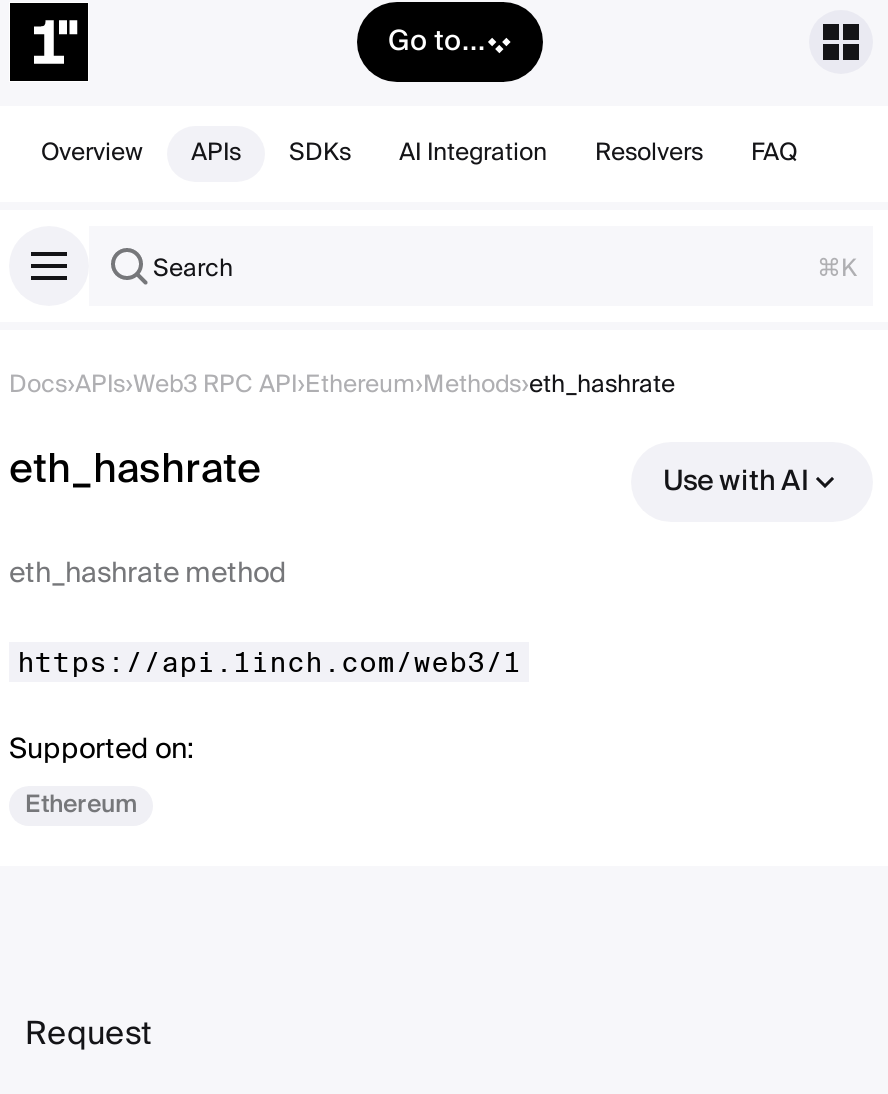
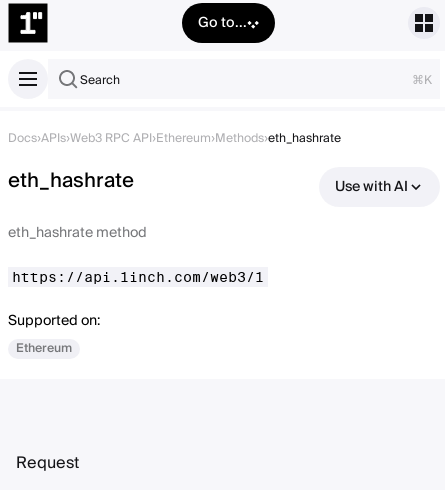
[41,132,797,174] Overview | APIs | SDKs | AI Integration | Resolvers | FAQ -> none

